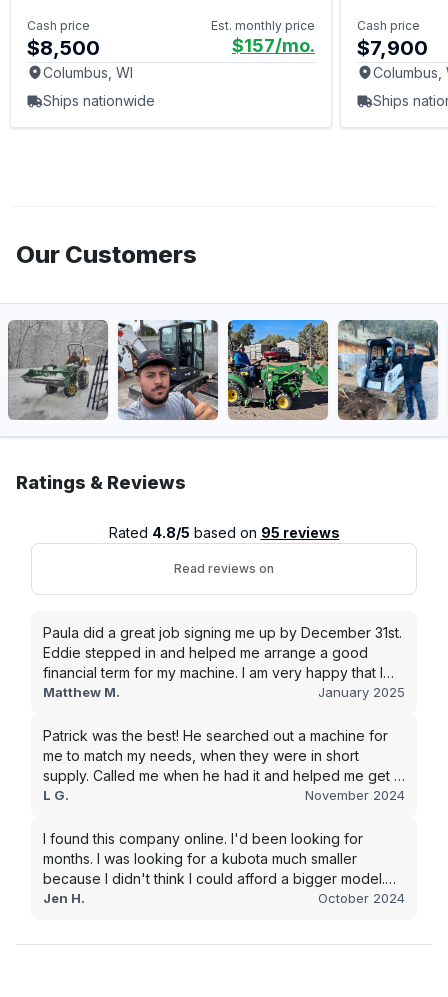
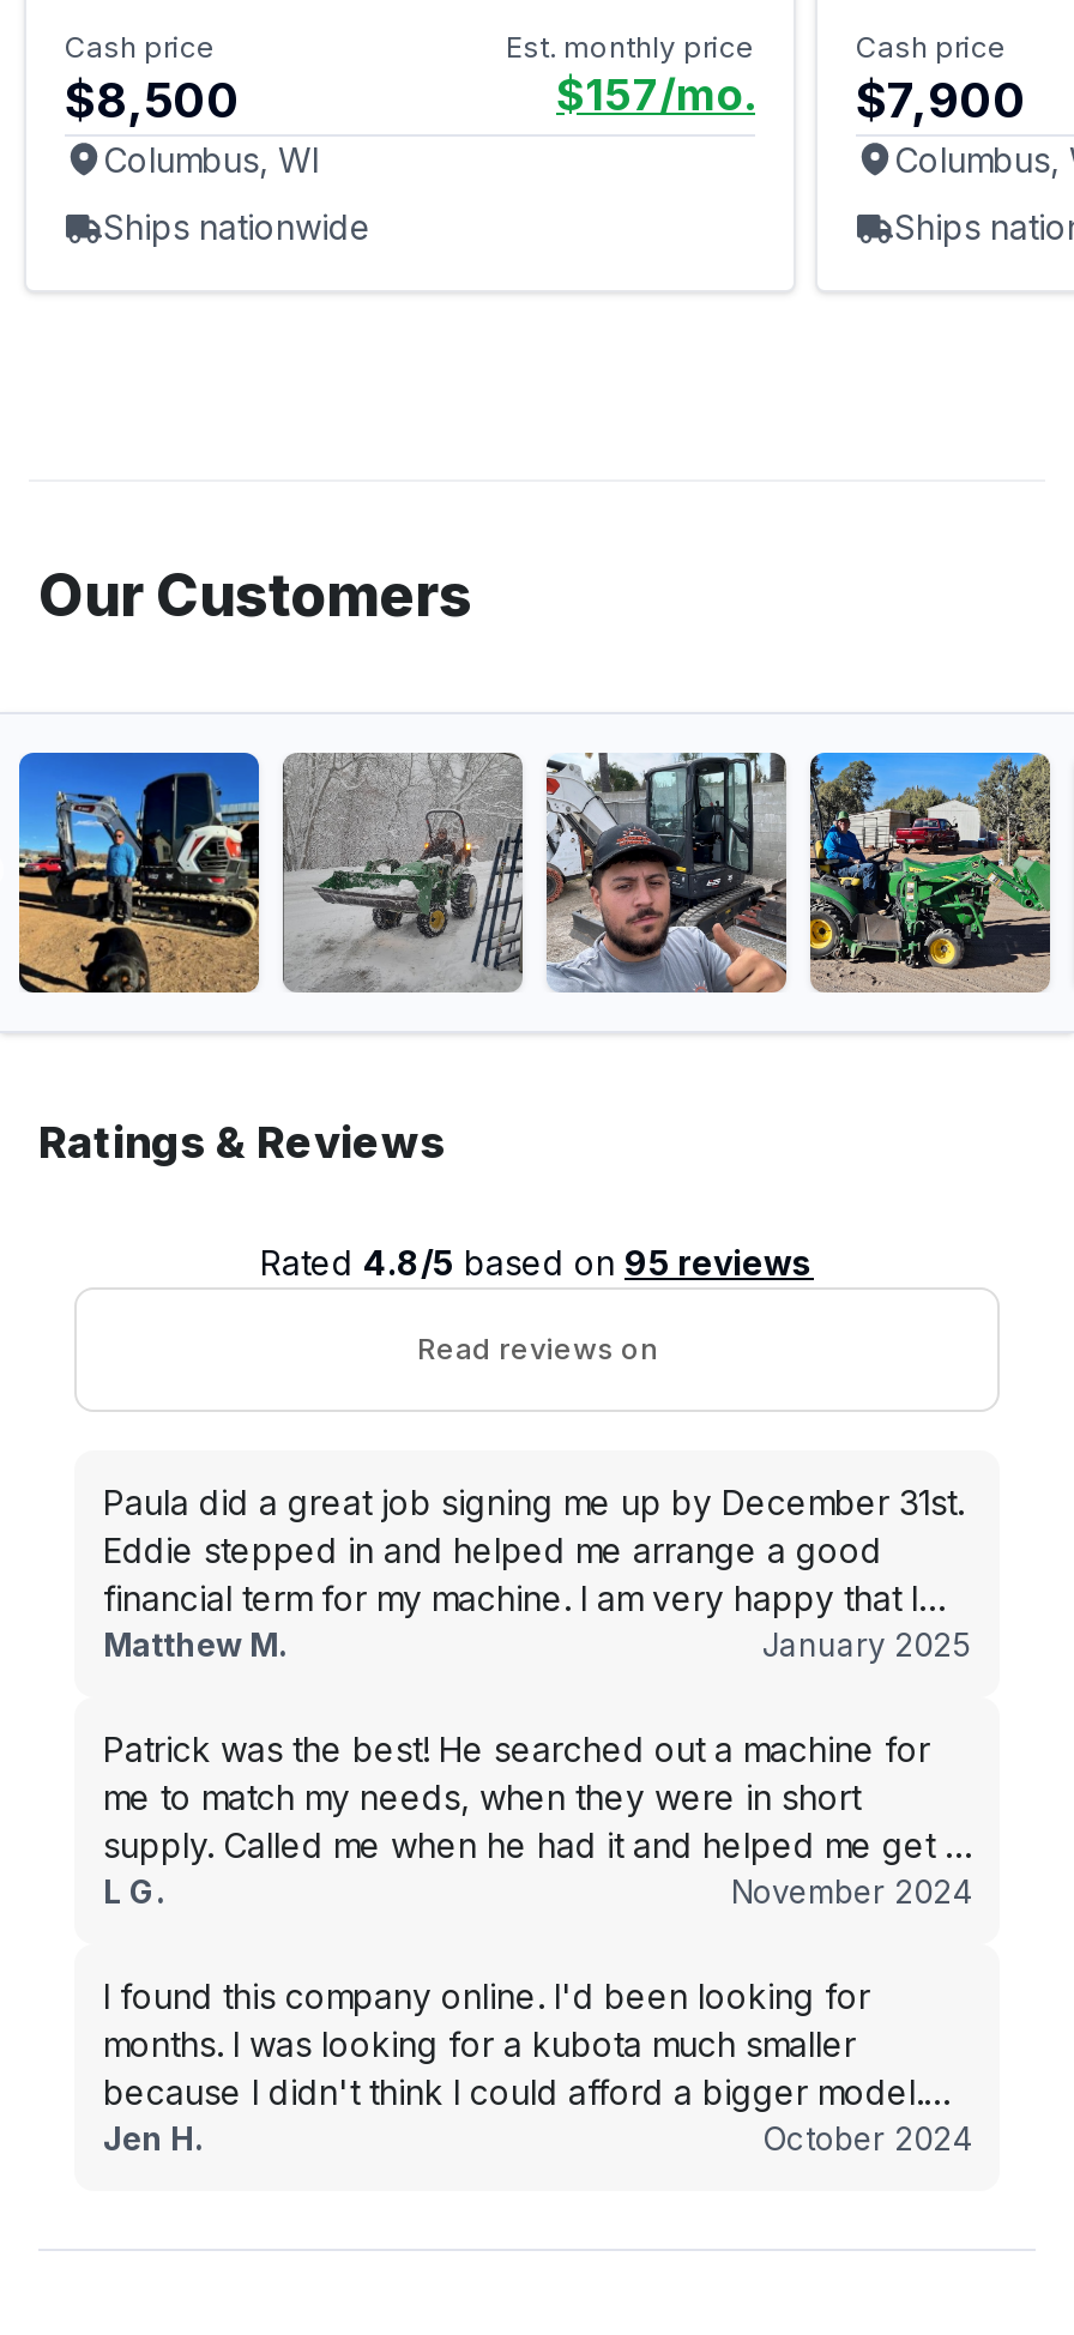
[7,319,109,420] [image] -> [17,750,261,995] [image]
[118,320,218,420] [image] -> [283,750,523,992] [image]
[227,319,328,420] [image] -> [544,750,786,992] [image]
[337,319,438,421] [image] -> [808,750,1052,992] [image]

